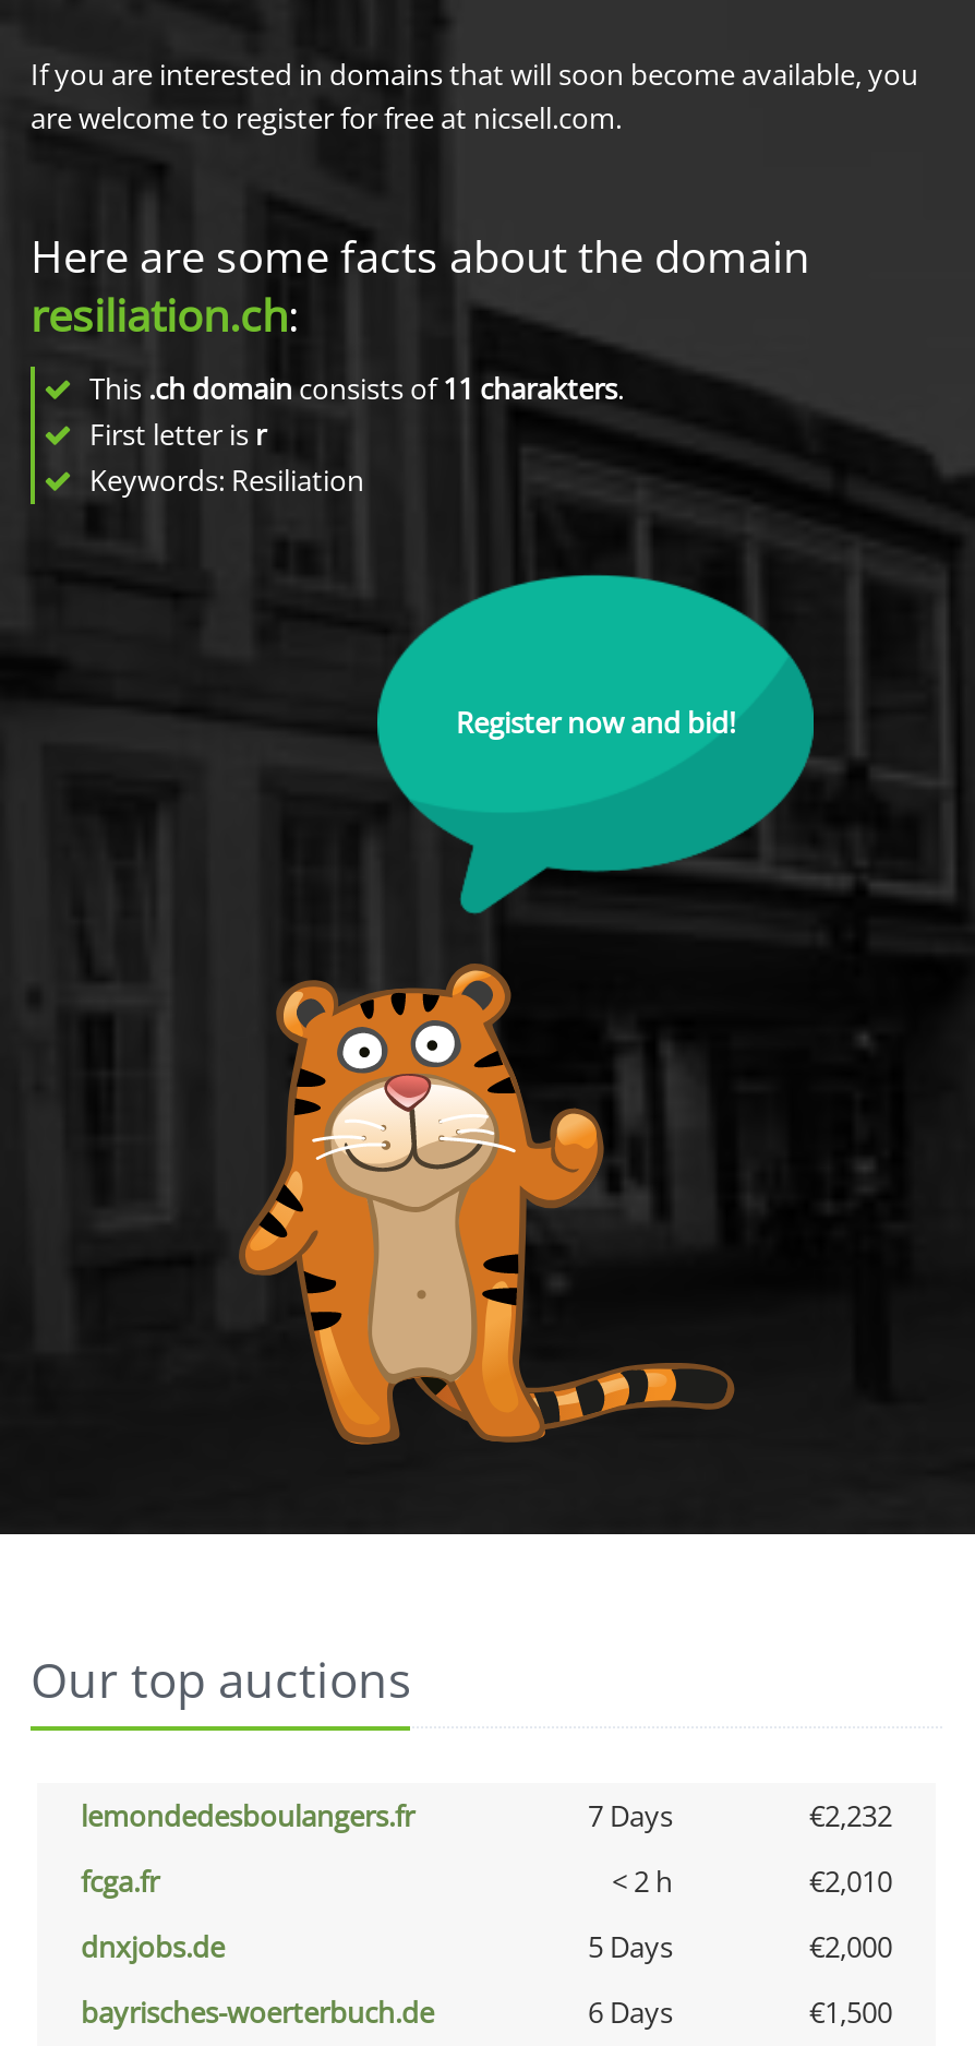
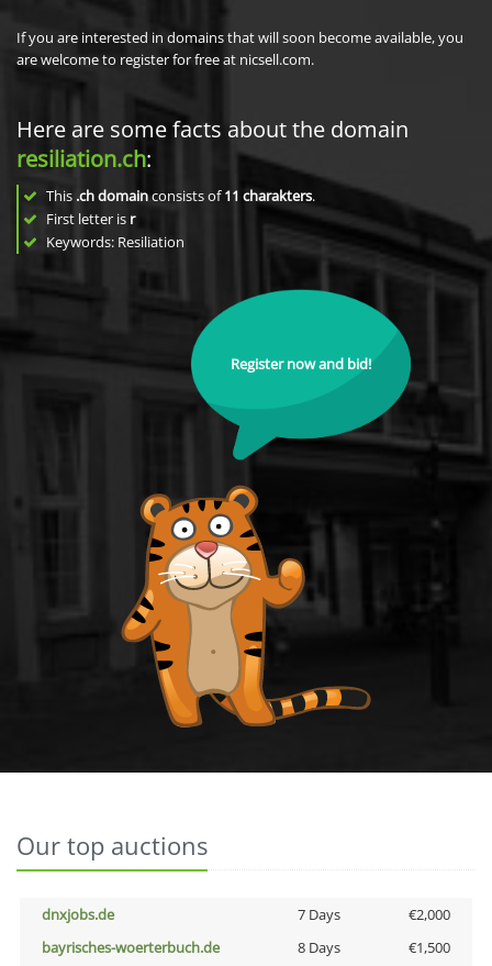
[81,1796,892,1901] lemondedesboulangers.fr | 7 Days | €2,232 | fcga.fr | < 2 h | €2,010 -> none
[588,1927,673,1966] 5 Days -> [297,904,340,924] 7 Days
[588,1993,673,2032] 6 Days -> [297,937,340,957] 8 Days

